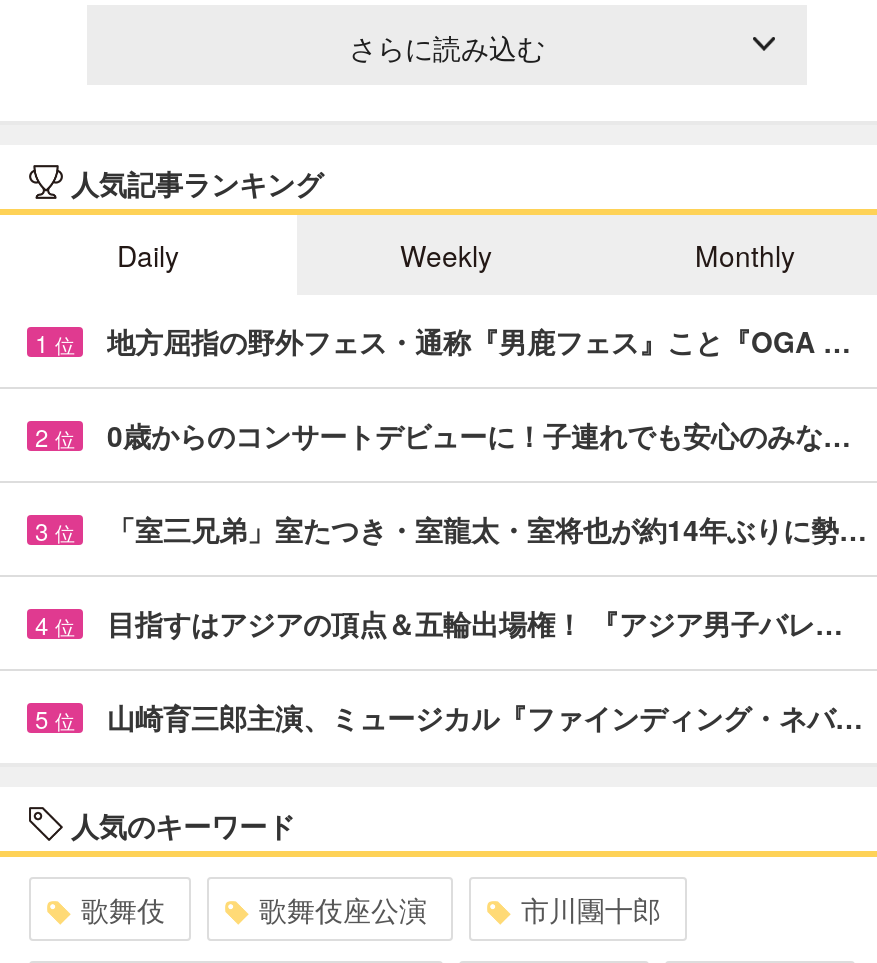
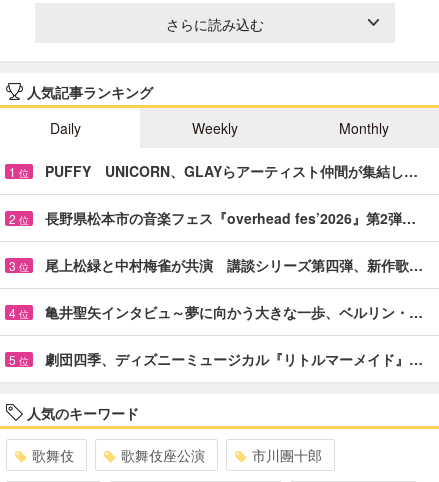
[107,321,851,361] 地方屈指の野外フェス・通称『男鹿フェス』こと『OGA … -> [45,161,418,181] PUFFY UNICORN、GLAYらアーティスト仲間が集結し…
[107,415,851,455] 0歳からのコンサートデビューに！子連れでも安心のみな… -> [45,208,416,228] 長野県松本市の音楽フェス『overhead fes’2026』第2弾…
[107,509,867,549] 「室三兄弟」室たつき・室龍太・室将也が約14年ぶりに勢… -> [45,255,423,275] 尾上松緑と中村梅雀が共演 講談シリーズ第四弾、新作歌…
[107,603,843,643] 目指すはアジアの頂点＆五輪出場権！ 『アジア男子バレ… -> [45,302,423,322] 亀井聖矢インタビュ～夢に向かう大きな一歩、ベルリン・…
[107,697,863,737] 山崎育三郎主演、ミュージカル『ファインディング・ネバ… -> [45,349,423,369] 劇団四季、ディズニーミュージカル『リトルマーメイド』…

